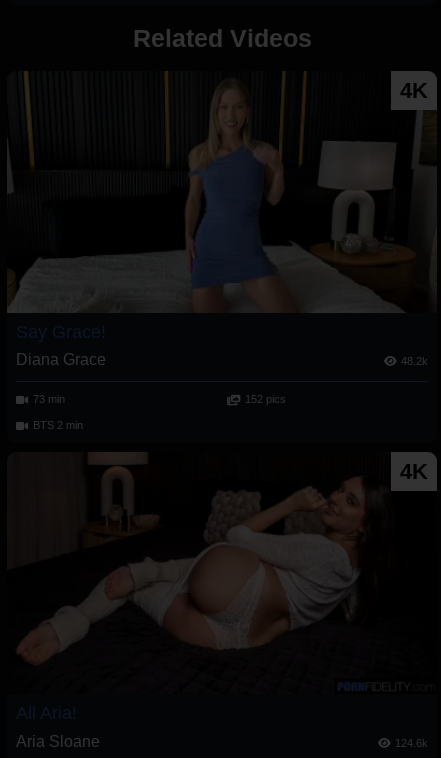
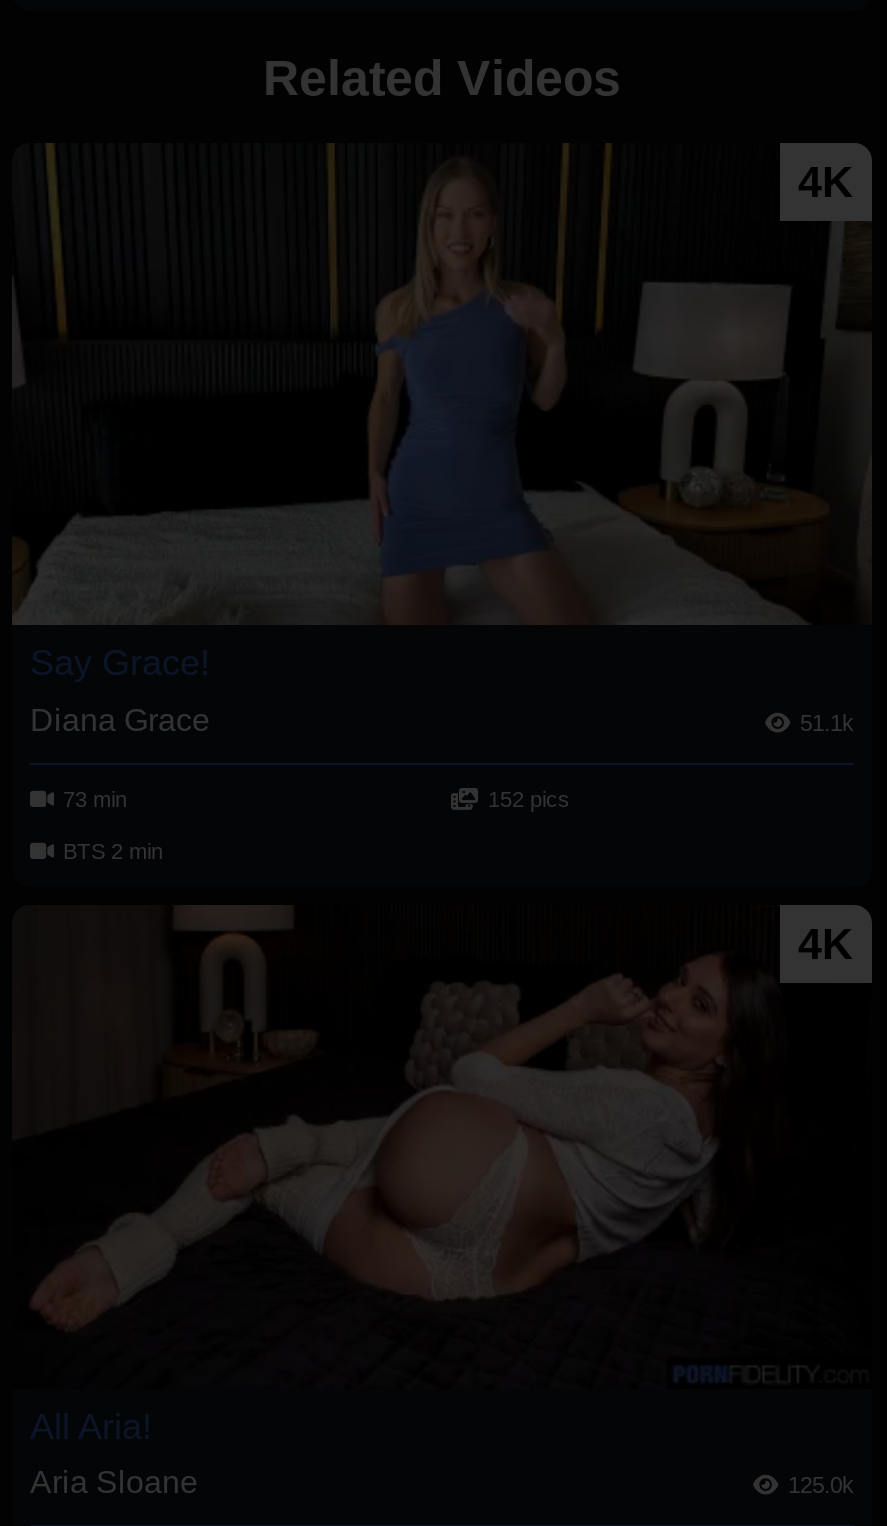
[401,355,428,367] 48.2k -> [800,711,854,735] 51.1k
[395,737,428,749] 124.6k -> [788,1474,854,1498] 125.0k

